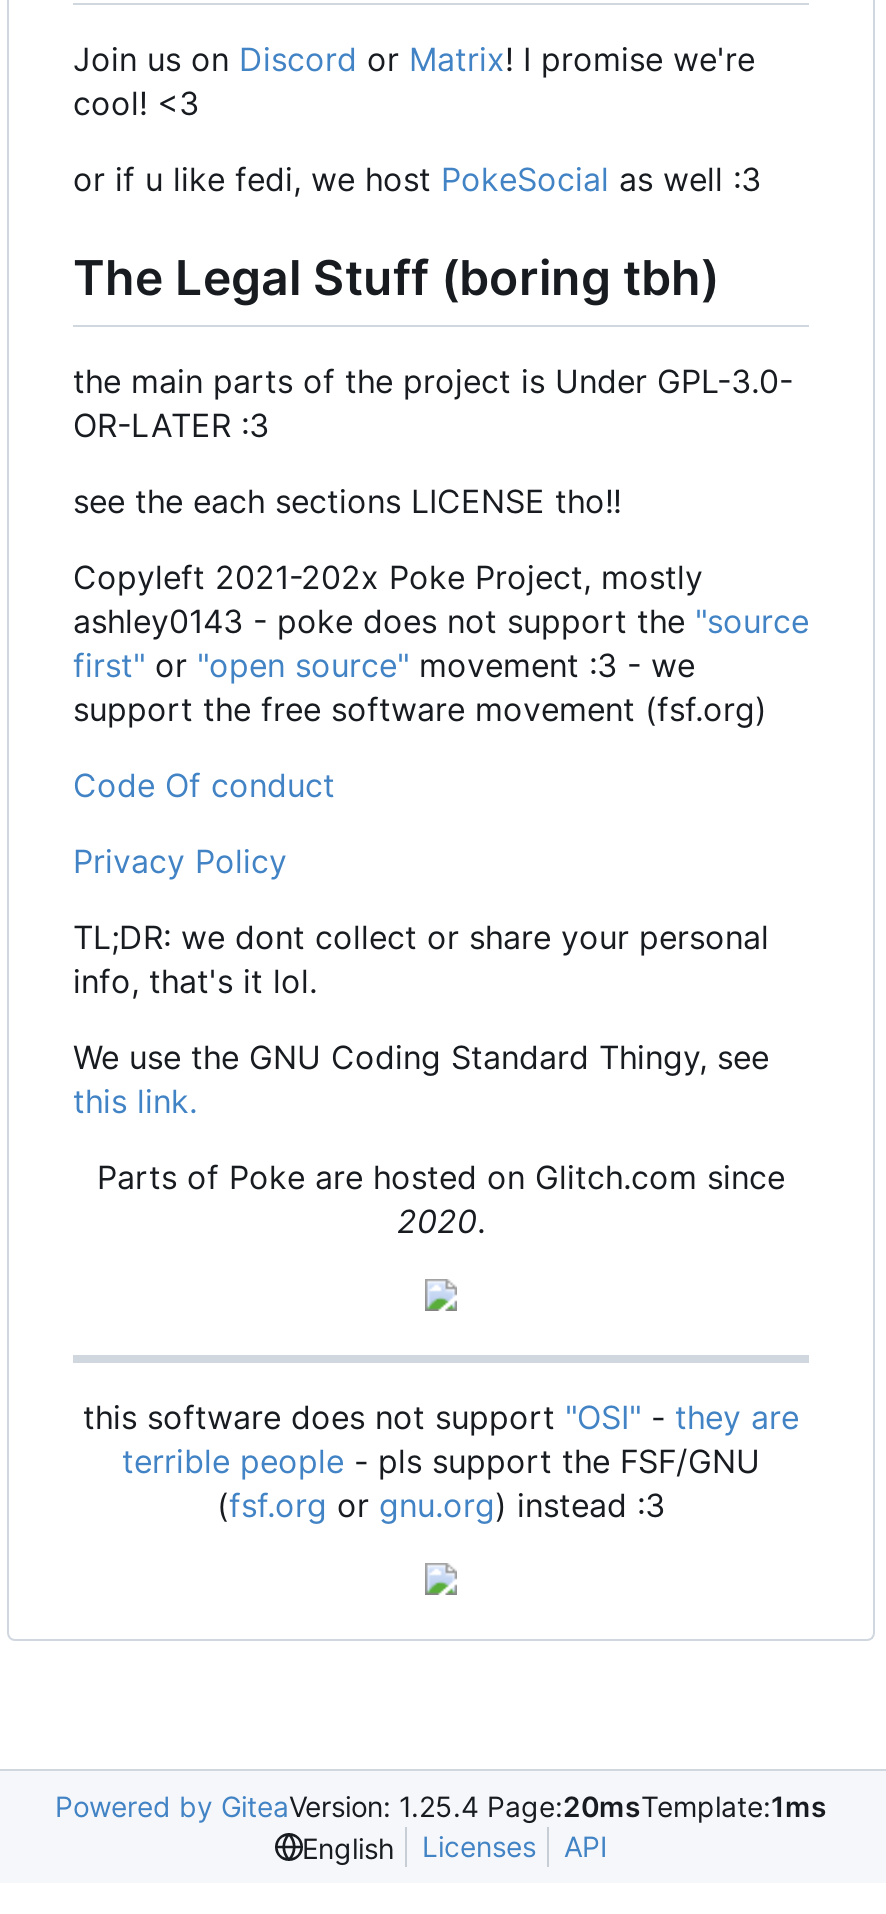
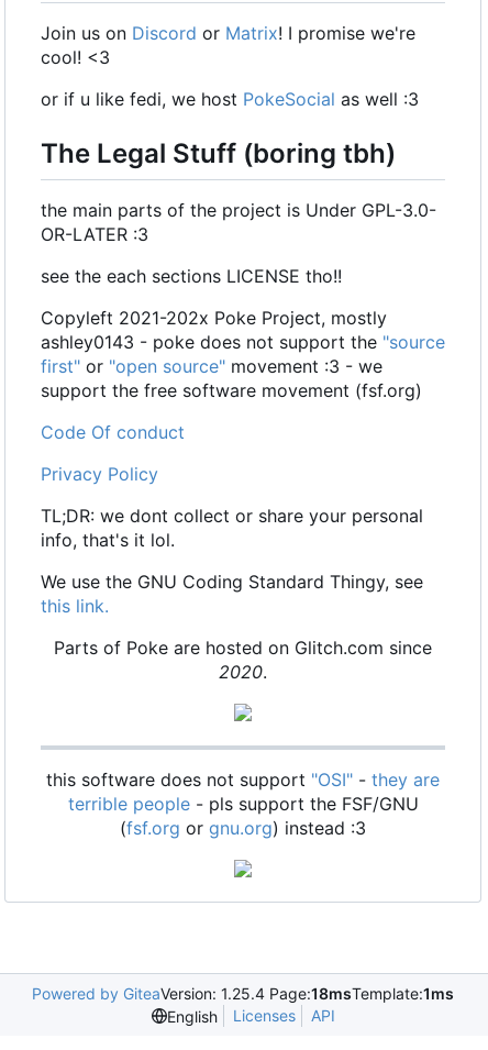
[55,1789,827,1823] Powered by GiteaVersion: 1.25.4 Page:20msTemplate:1ms -> [32,984,454,1003] Powered by GiteaVersion: 1.25.4 Page:18msTemplate:1ms

